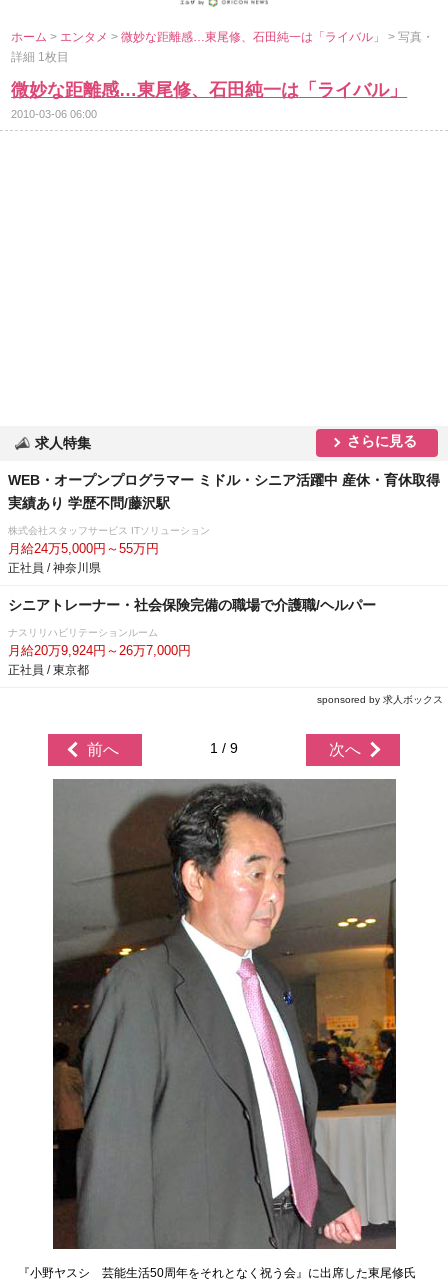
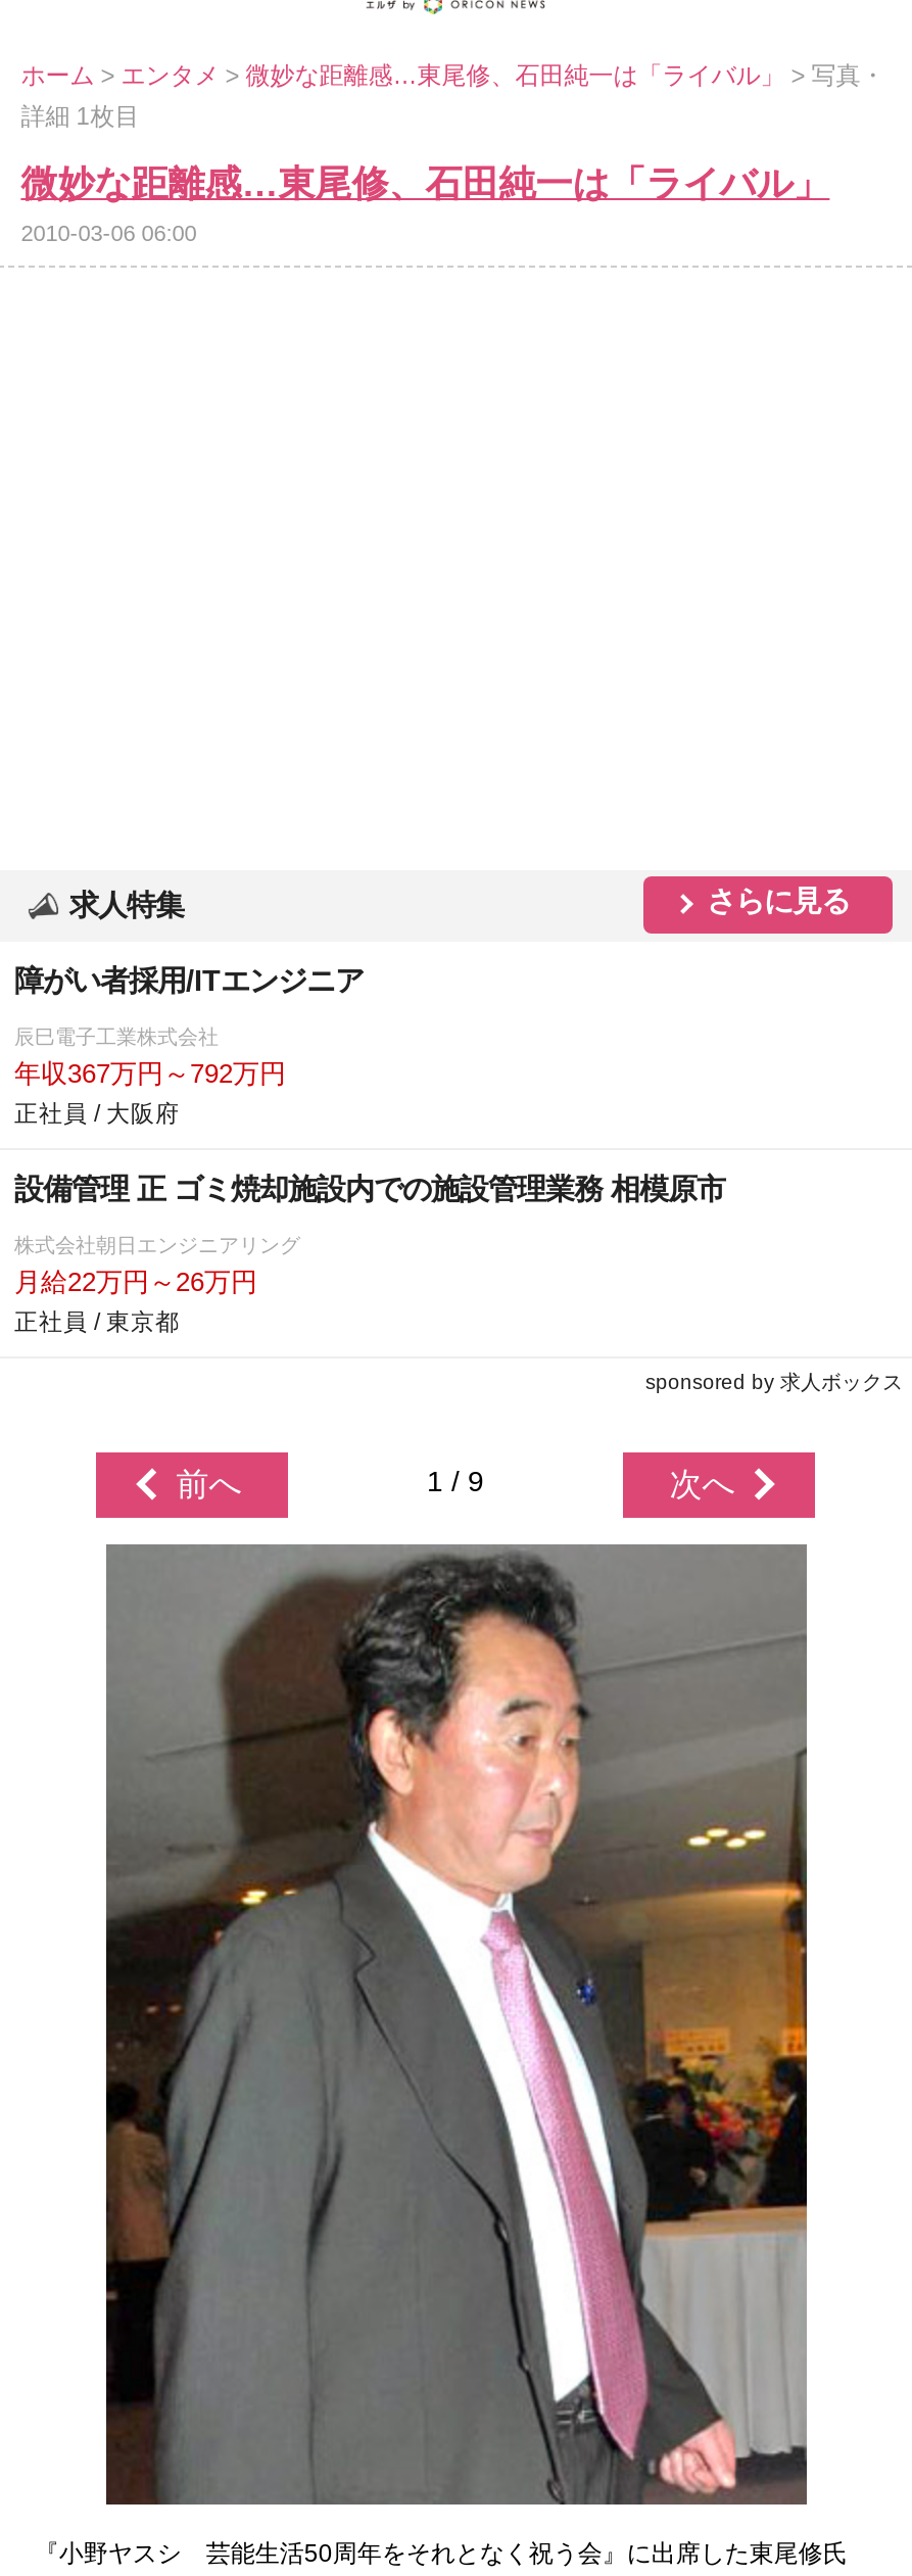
[8,472,440,511] WEB・オープンプログラマー ミドル・シニア活躍中 産休・育休取得 | 実績あり 学歴不問/藤沢駅 -> [14,964,364,997] 障がい者採用/ITエンジニア
[8,525,210,574] 株式会社スタッフサービス ITソリューション | 月給24万5,000円～55万円 | 正社員 / 神奈川県 -> [14,1025,286,1126] 辰巳電子工業株式会社 | 年収367万円～792万円 | 正社員 / 大阪府
[8,597,376,613] シニアトレーナー・社会保険完備の職場で介護職/ヘルパー -> [14,1173,725,1205] 設備管理 正 ゴミ焼却施設内での施設管理業務 相模原市
[8,627,191,658] ナスリリハビリテーションルーム | 月給20万9,924円～26万7,000円 -> [14,1234,300,1297] 株式会社朝日エンジニアリング | 月給22万円～26万円

